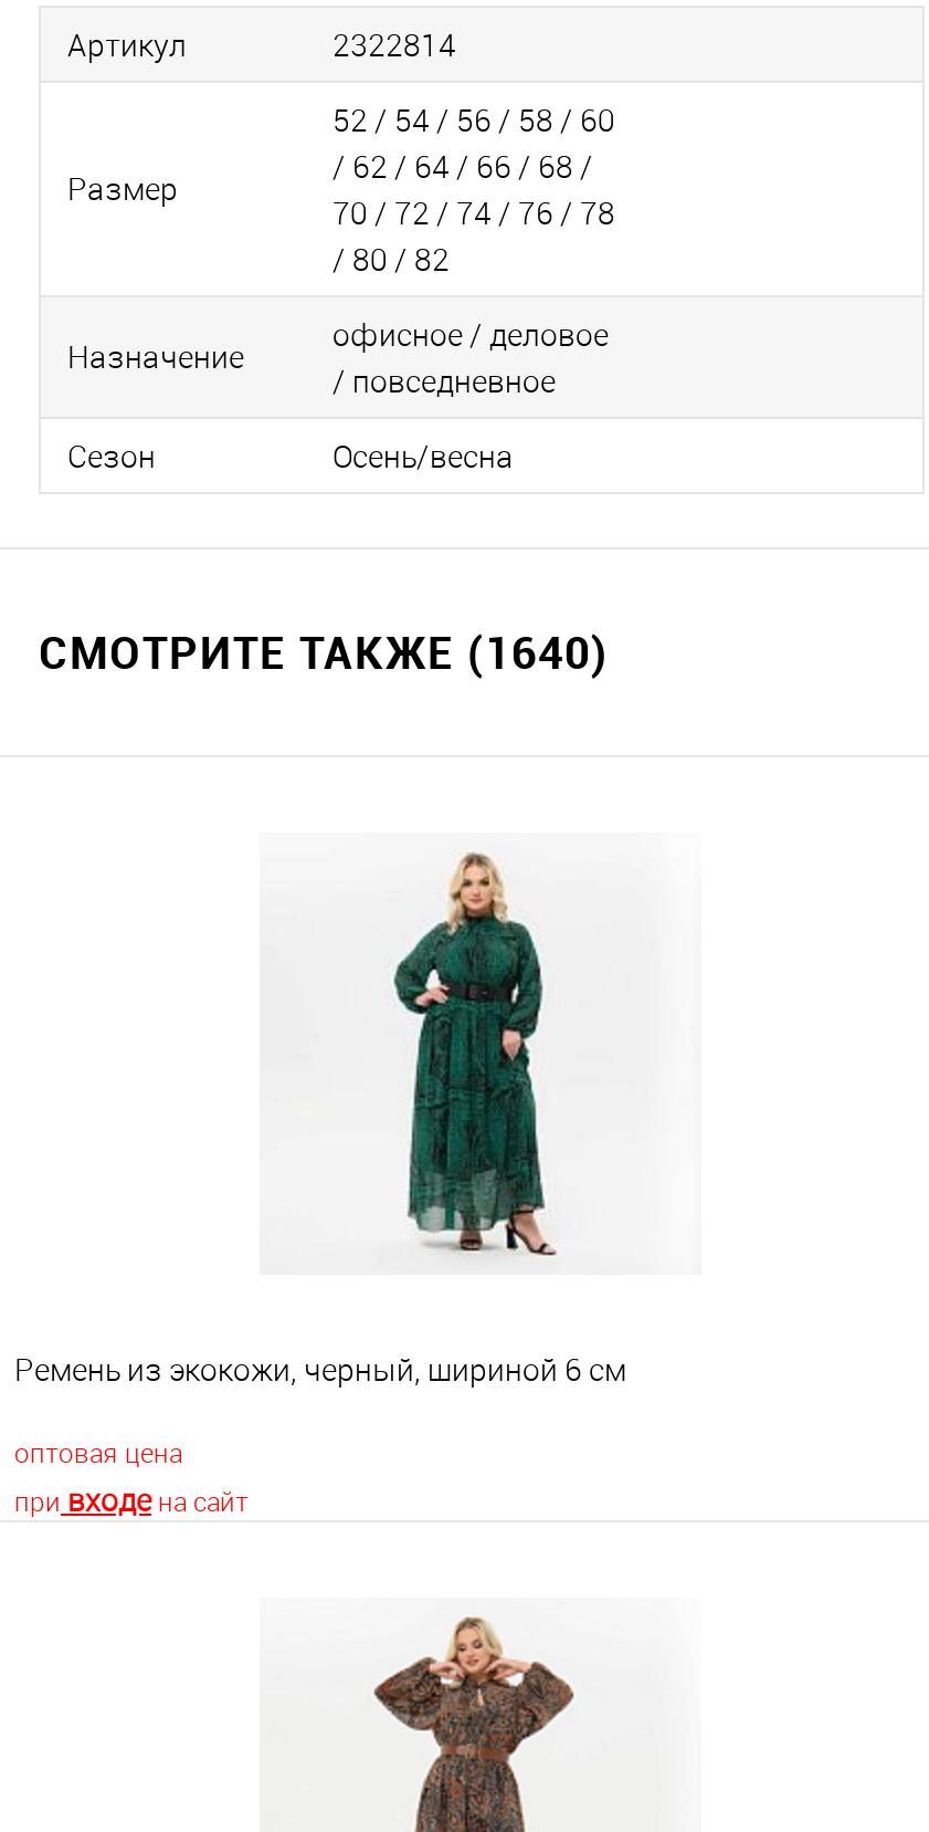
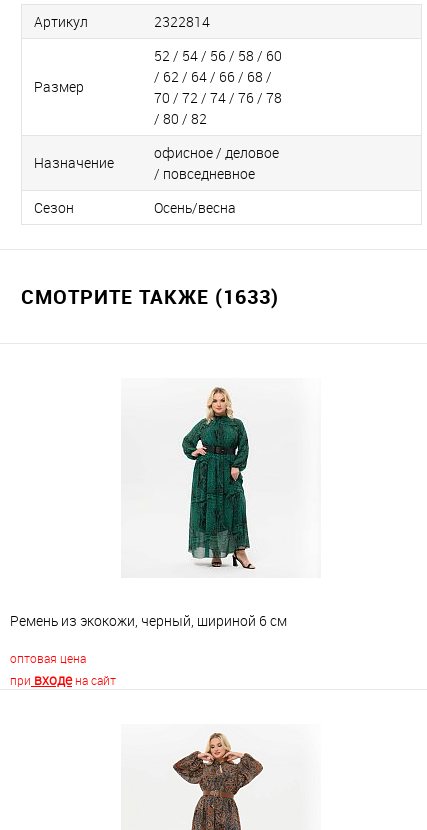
[39,622,609,682] СМОТРИТЕ ТАКЖЕ (1640) -> [21,283,279,310] СМОТРИТЕ ТАКЖЕ (1633)

